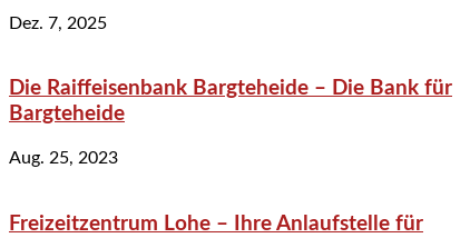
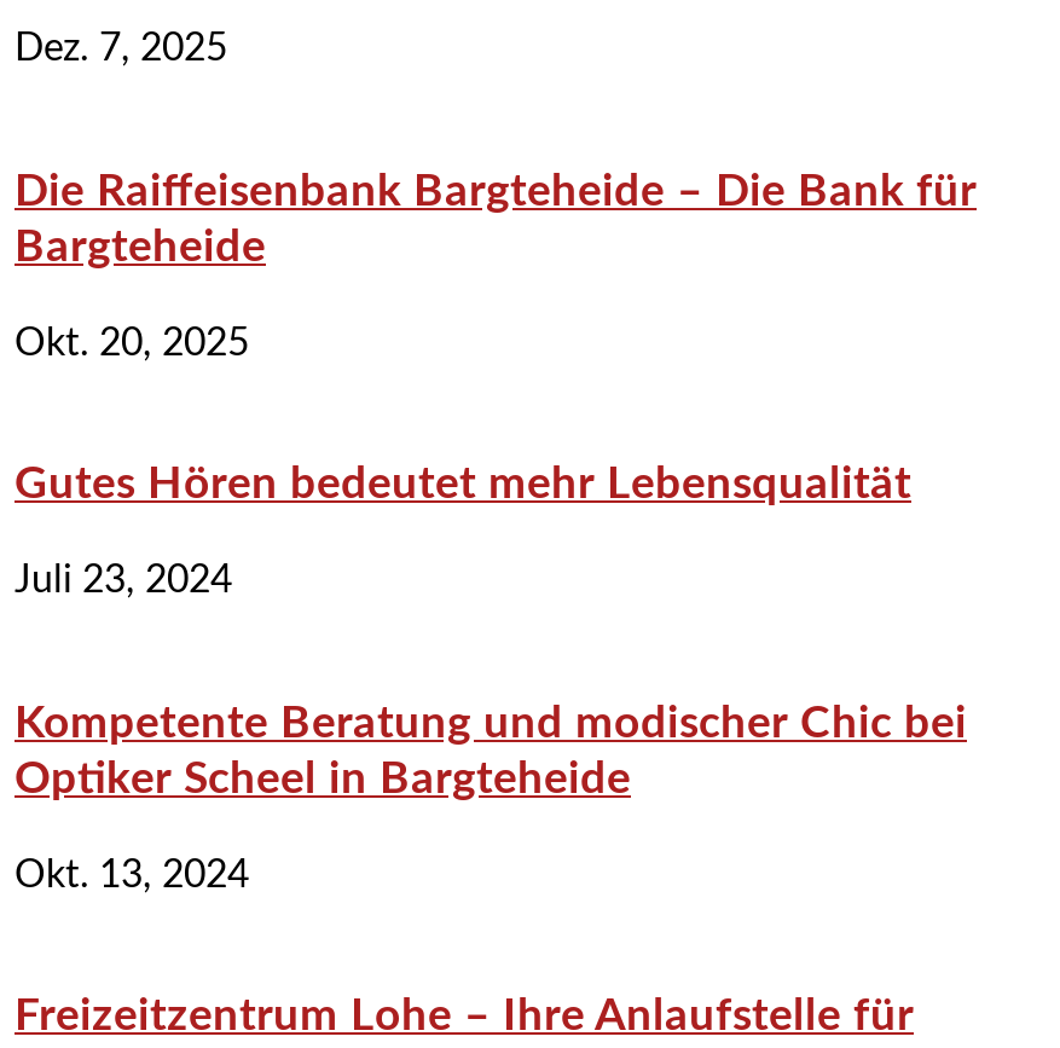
[9,149,118,167] Aug. 25, 2023 -> [15,323,967,893] Okt. 20, 2025 | Gutes Hören bedeutet mehr Lebensqualität | Juli 23, 2024 | Kompetente Beratung und modischer Chic bei | Optiker Scheel in Bargteheide | Okt. 13, 2024

